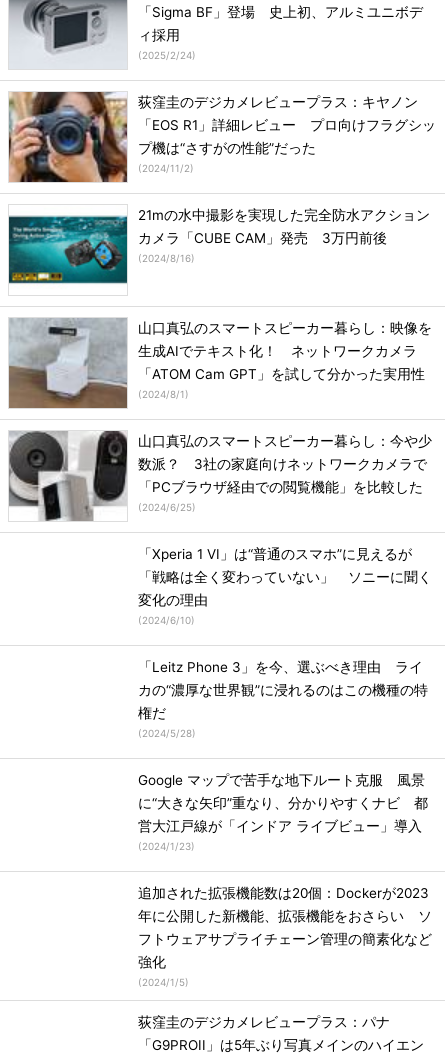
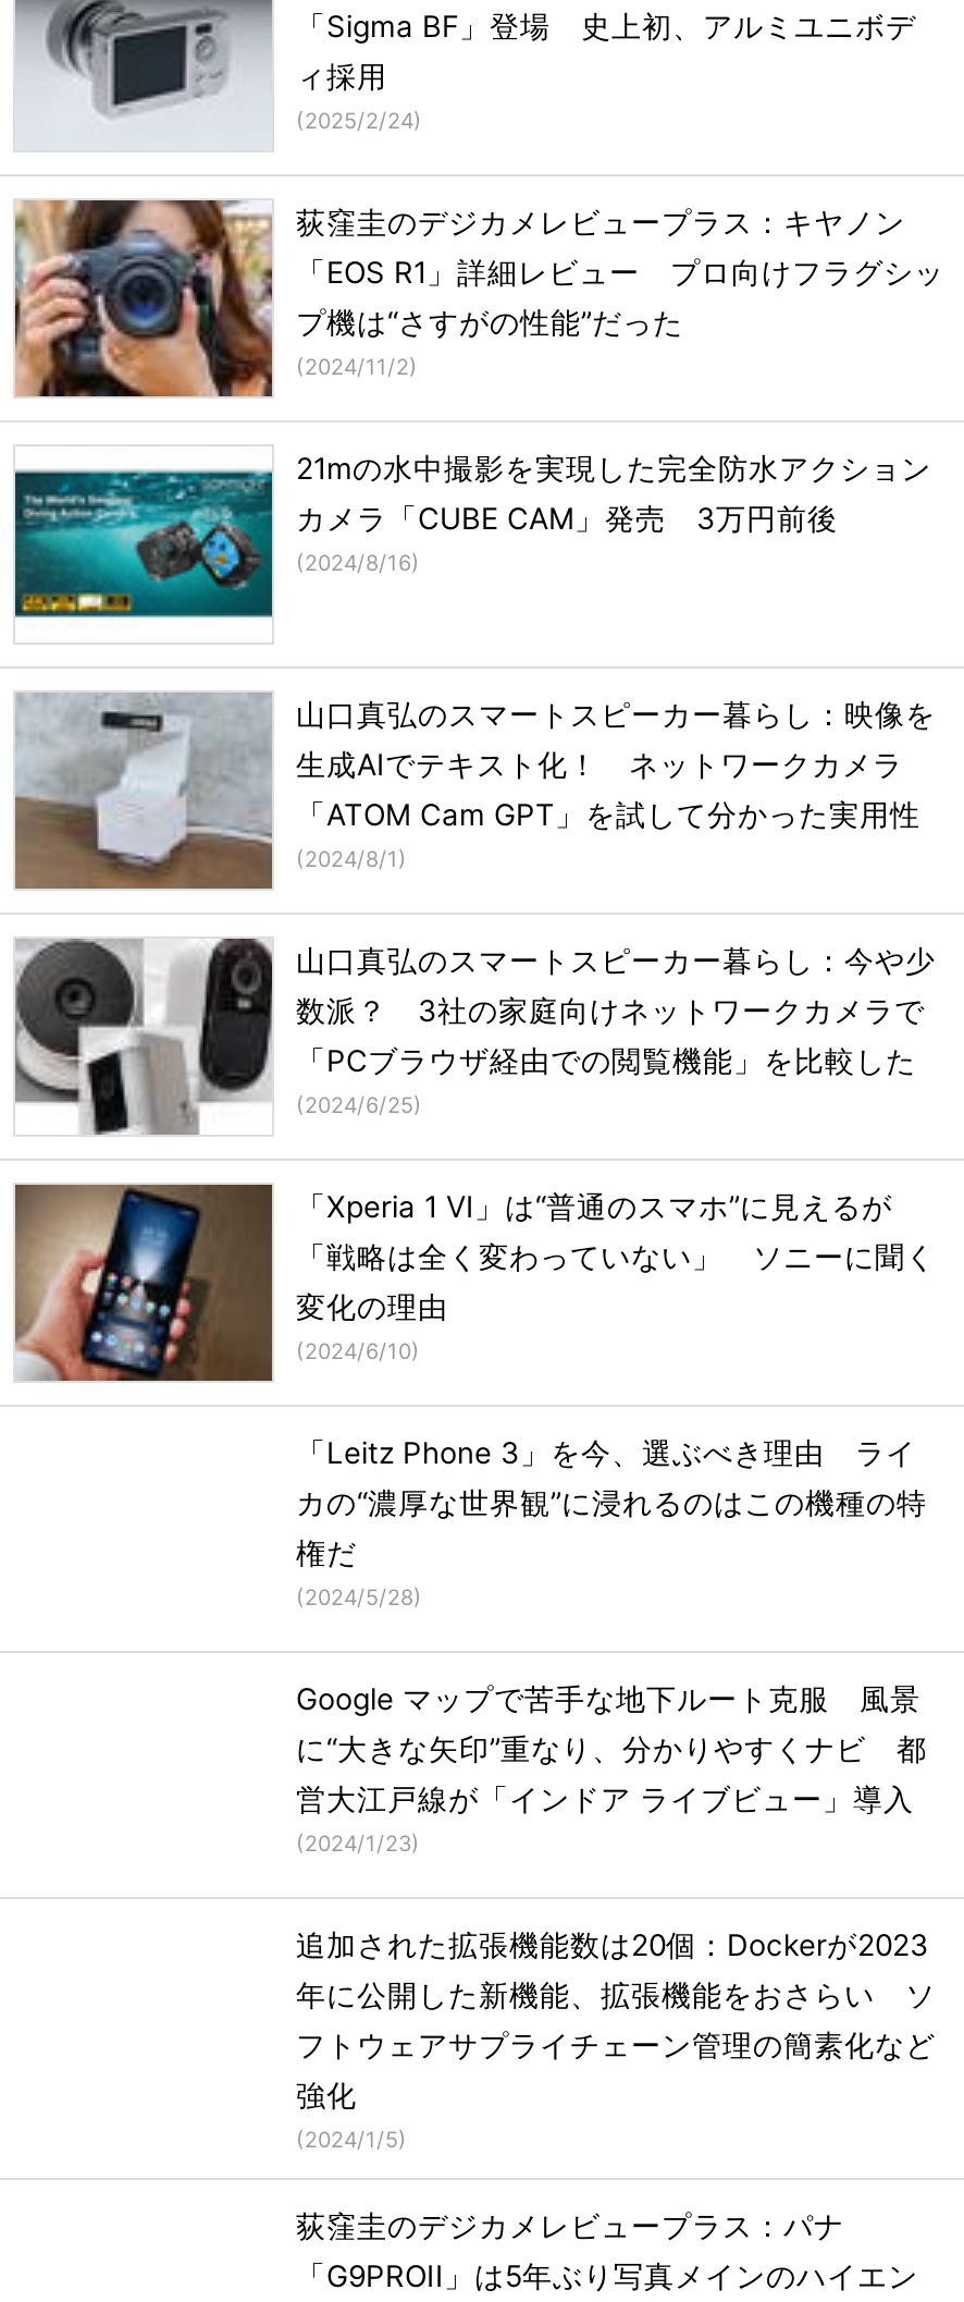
none -> [13,1183,274,1383] [image]

